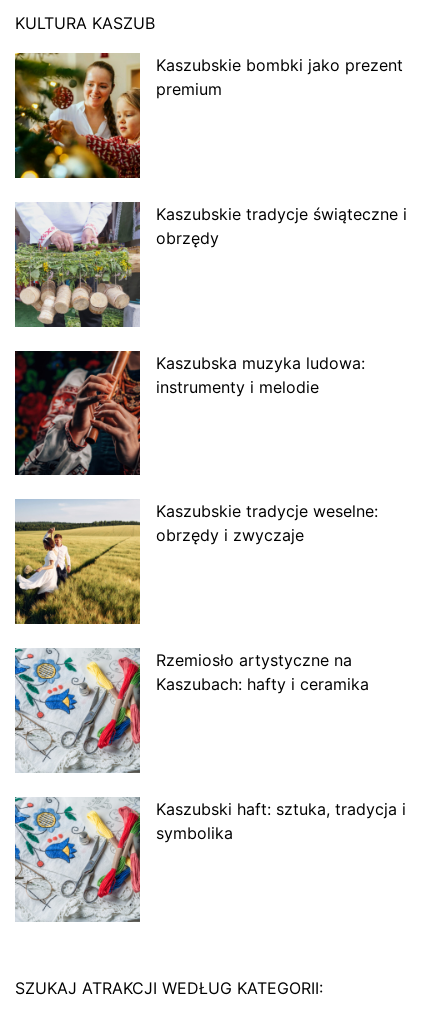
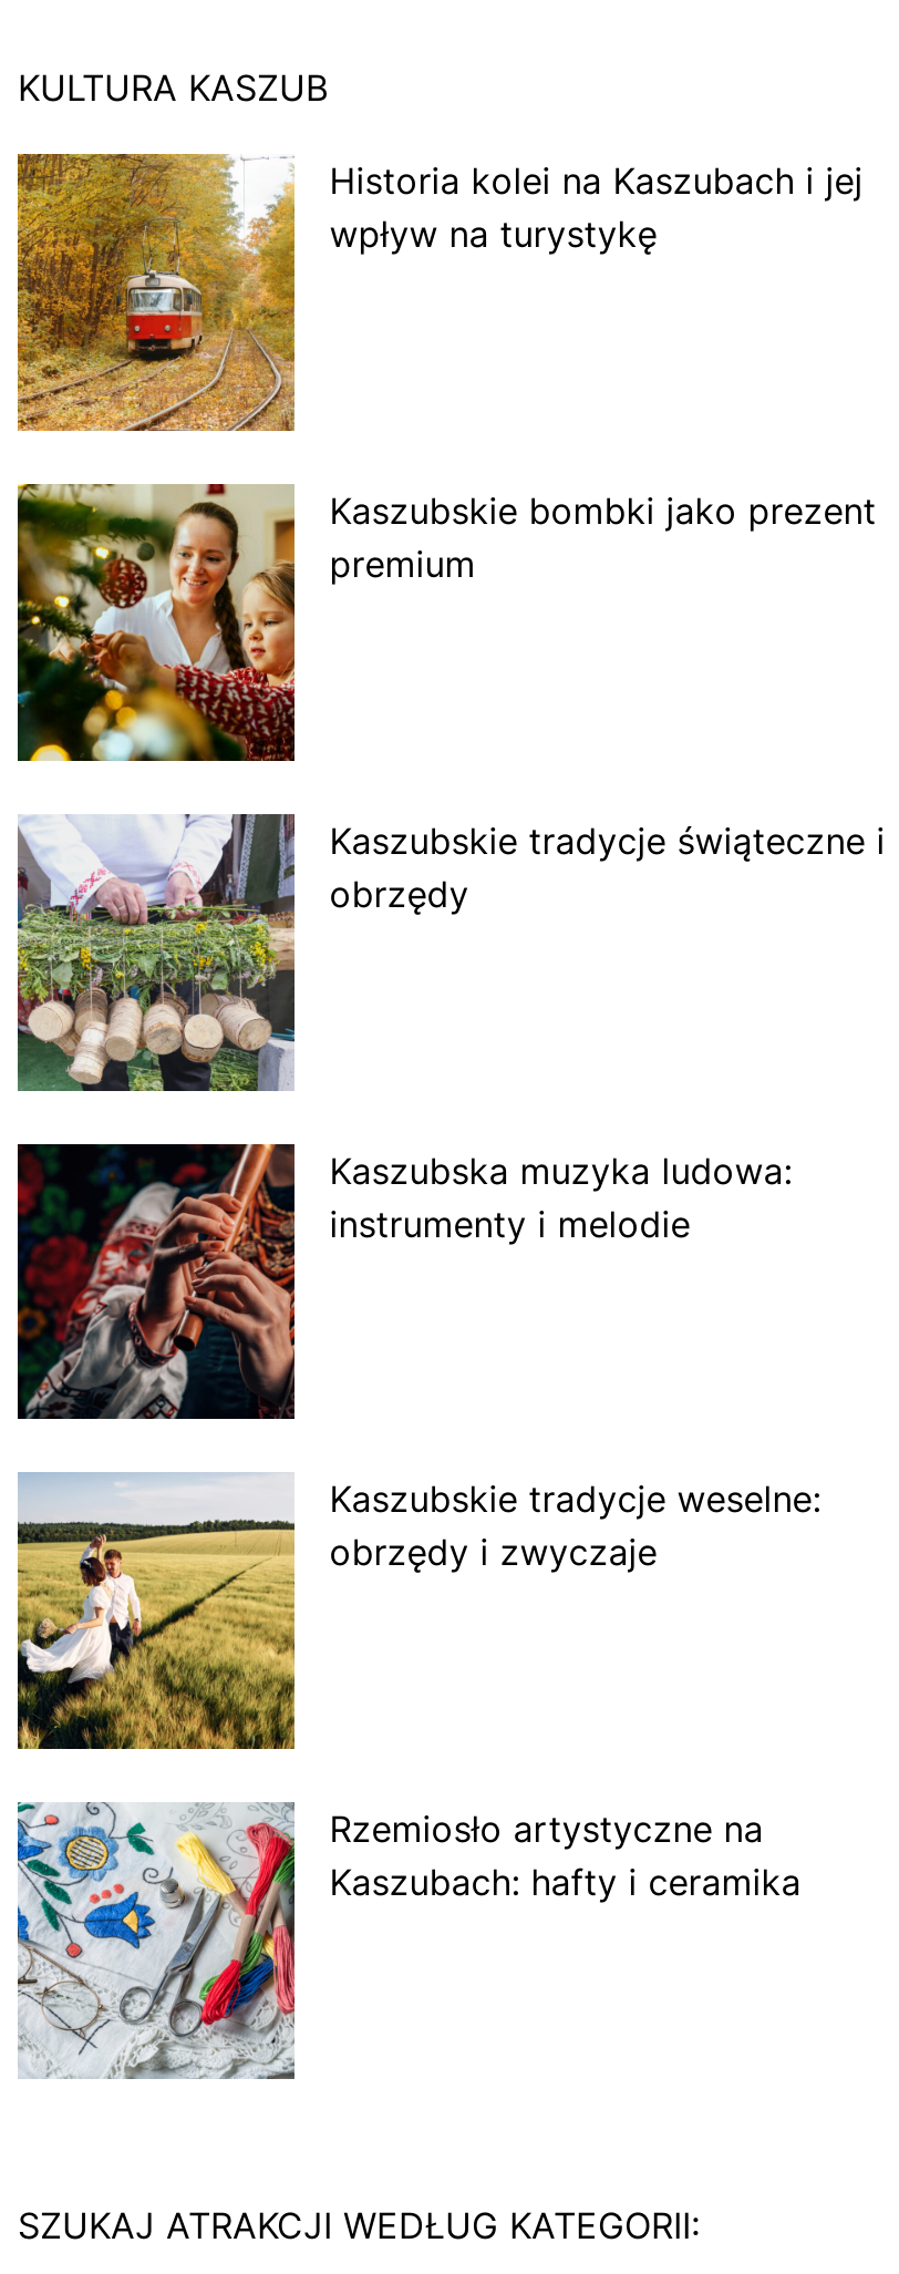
none -> [15,154,863,433] [image] | Historia kolei na Kaszubach i jej | wpływ na turystykę
moved [13,51,407,694] -> [13,480,885,1904]: [image] | Kaszubskie bombki jako prezent | premium | ... | Rzemiosło artystyczne na | Kaszubach: hafty i ceramika
moved [13,647,142,775] -> [13,1800,299,2083]: [image]
[156,799,406,843] Kaszubski haft: sztuka, tradycja i | symbolika -> none

